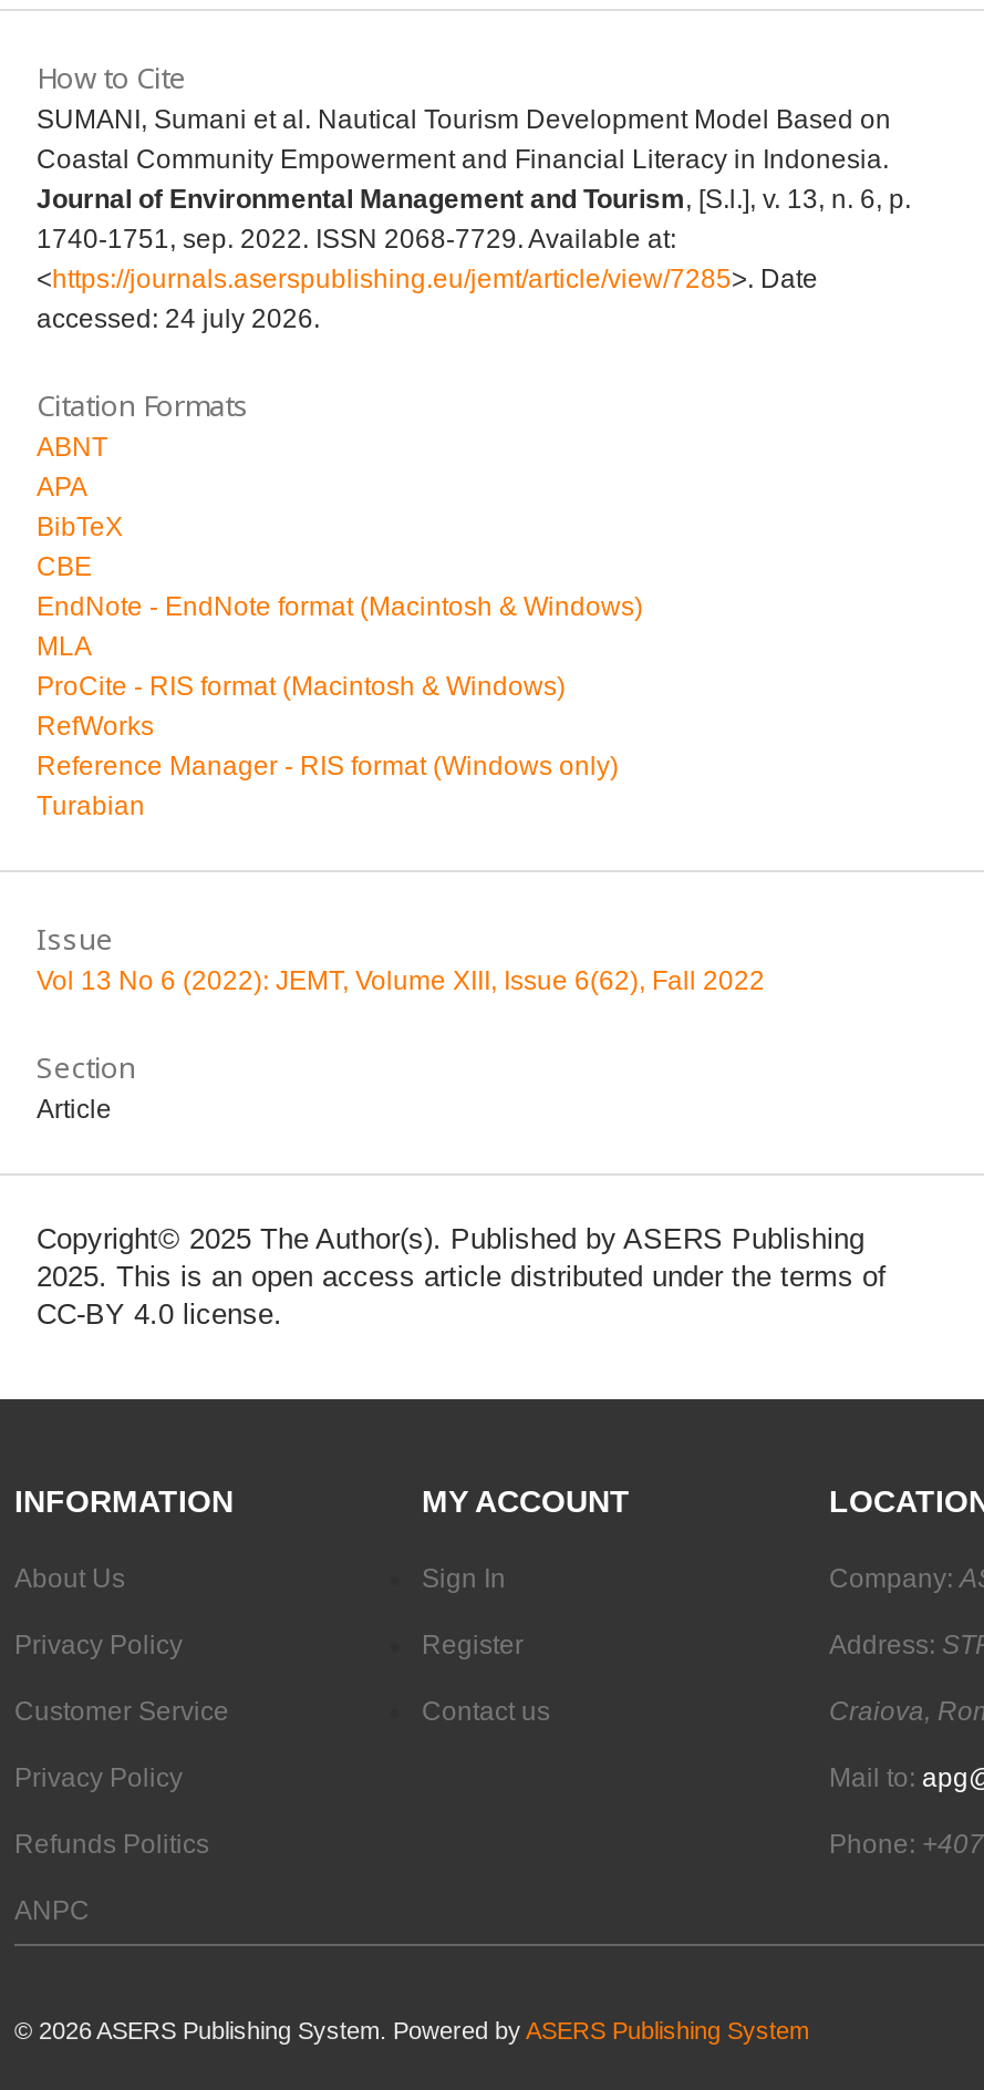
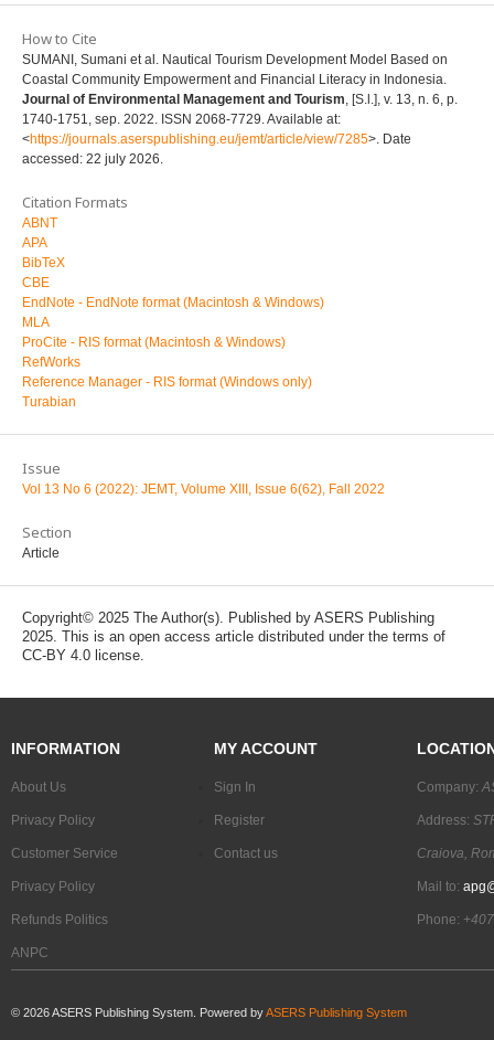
[37,304,320,335] accessed: 24 july 2026. -> [22,152,163,167] accessed: 22 july 2026.

